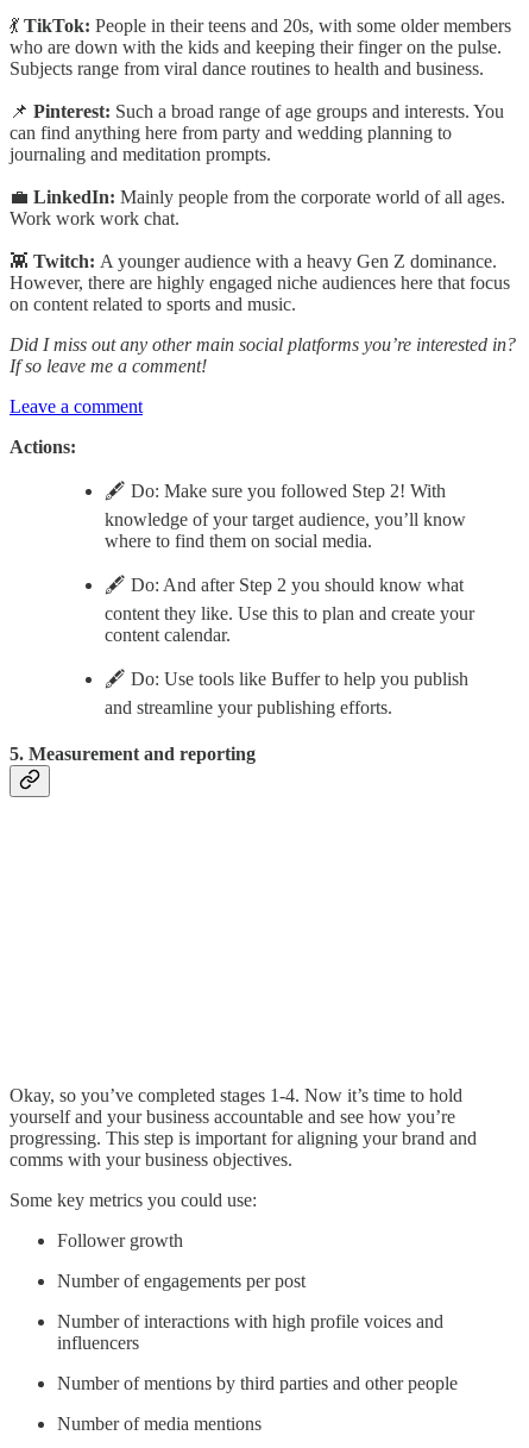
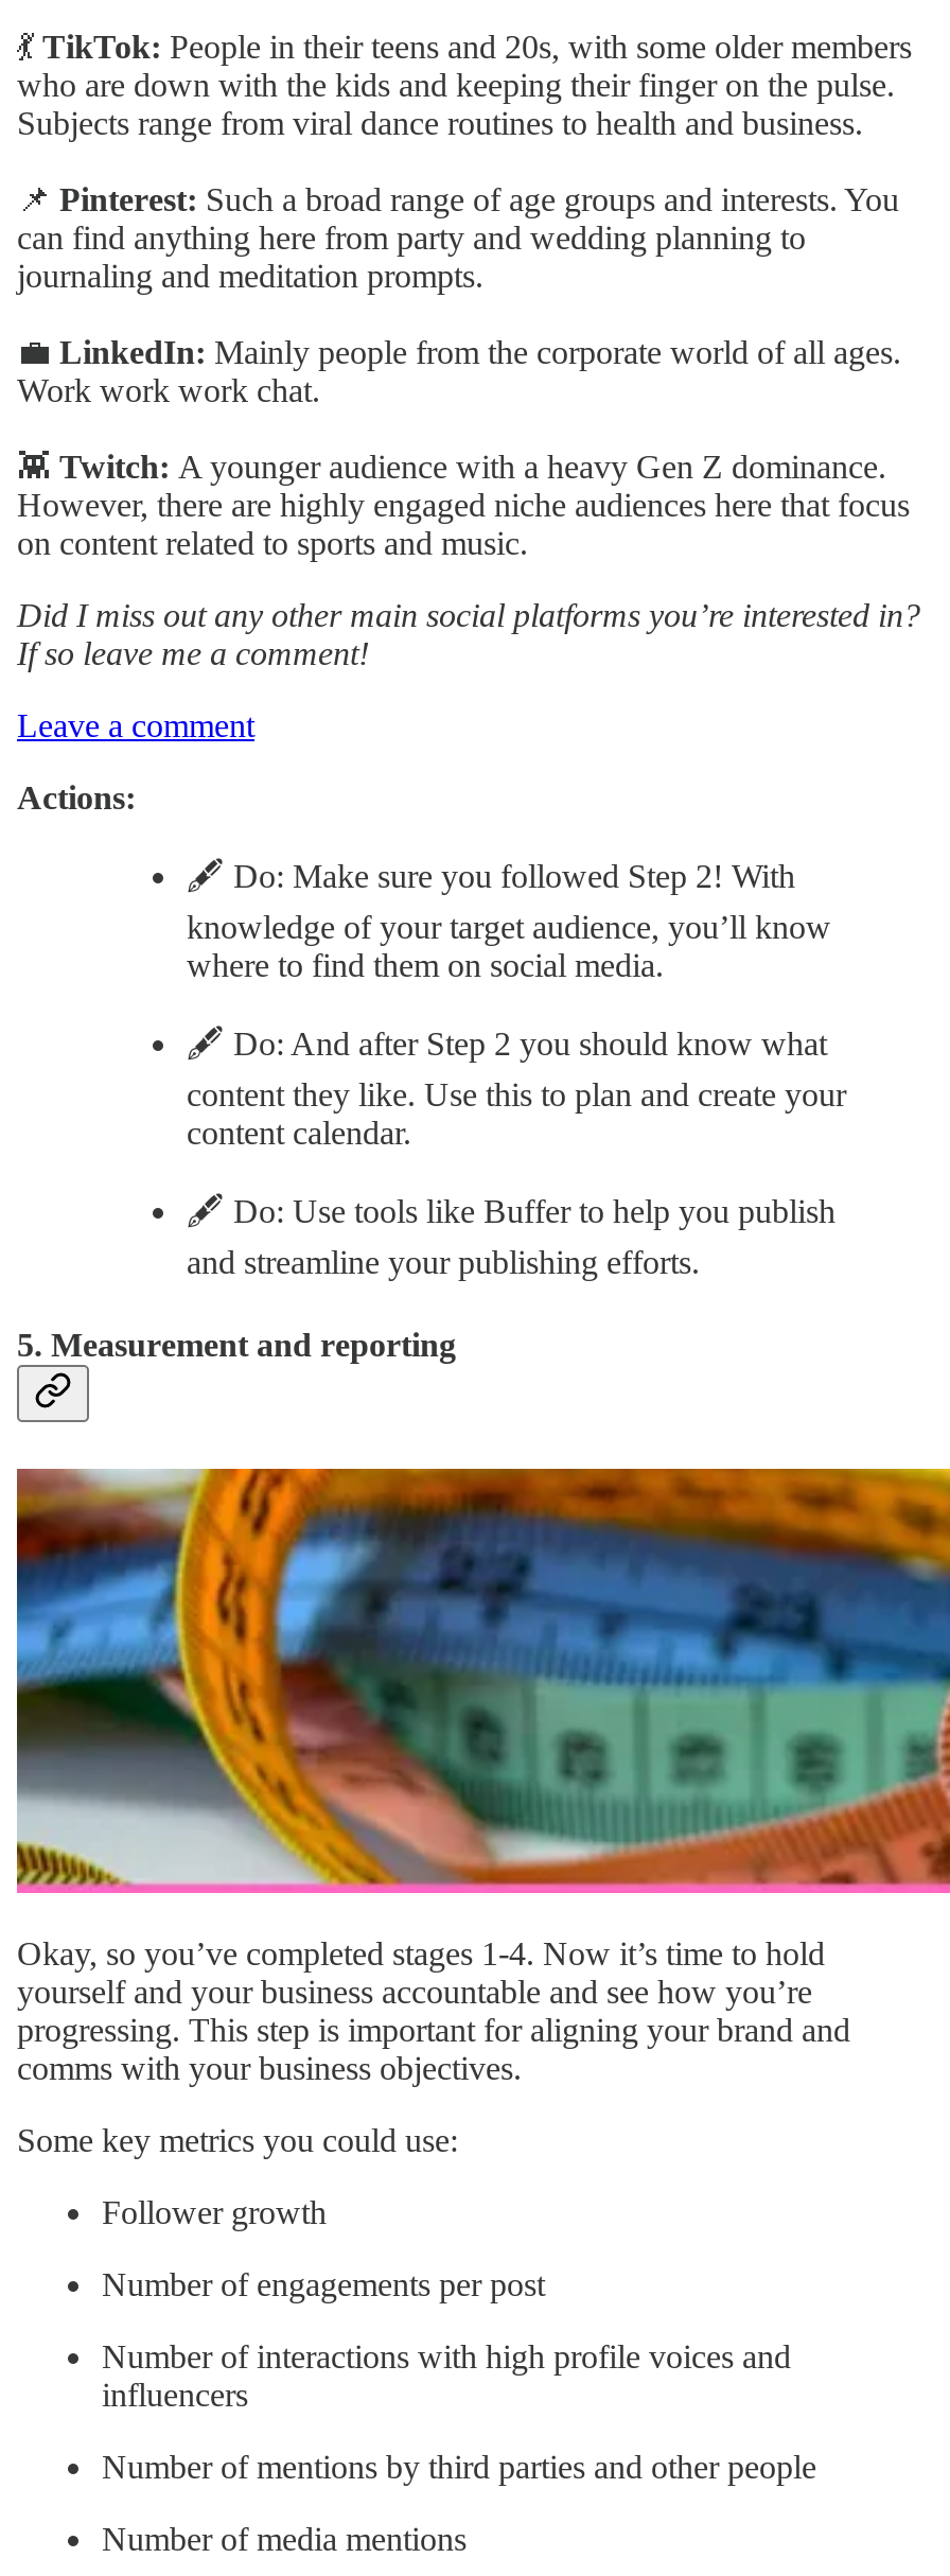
none -> [15,1467,944,1895] [image]

